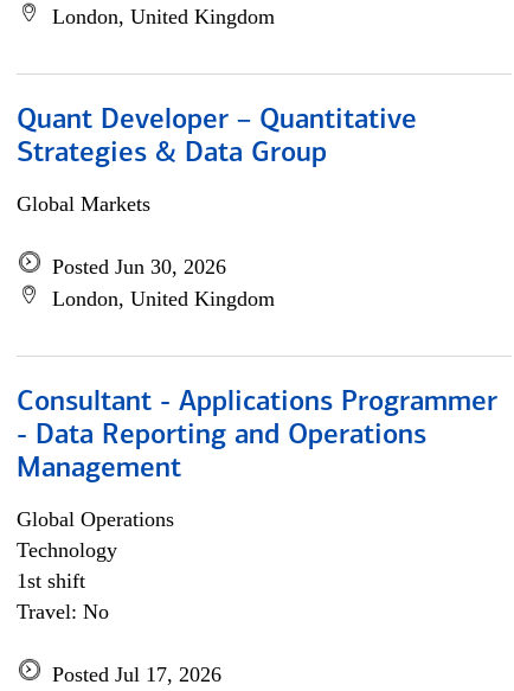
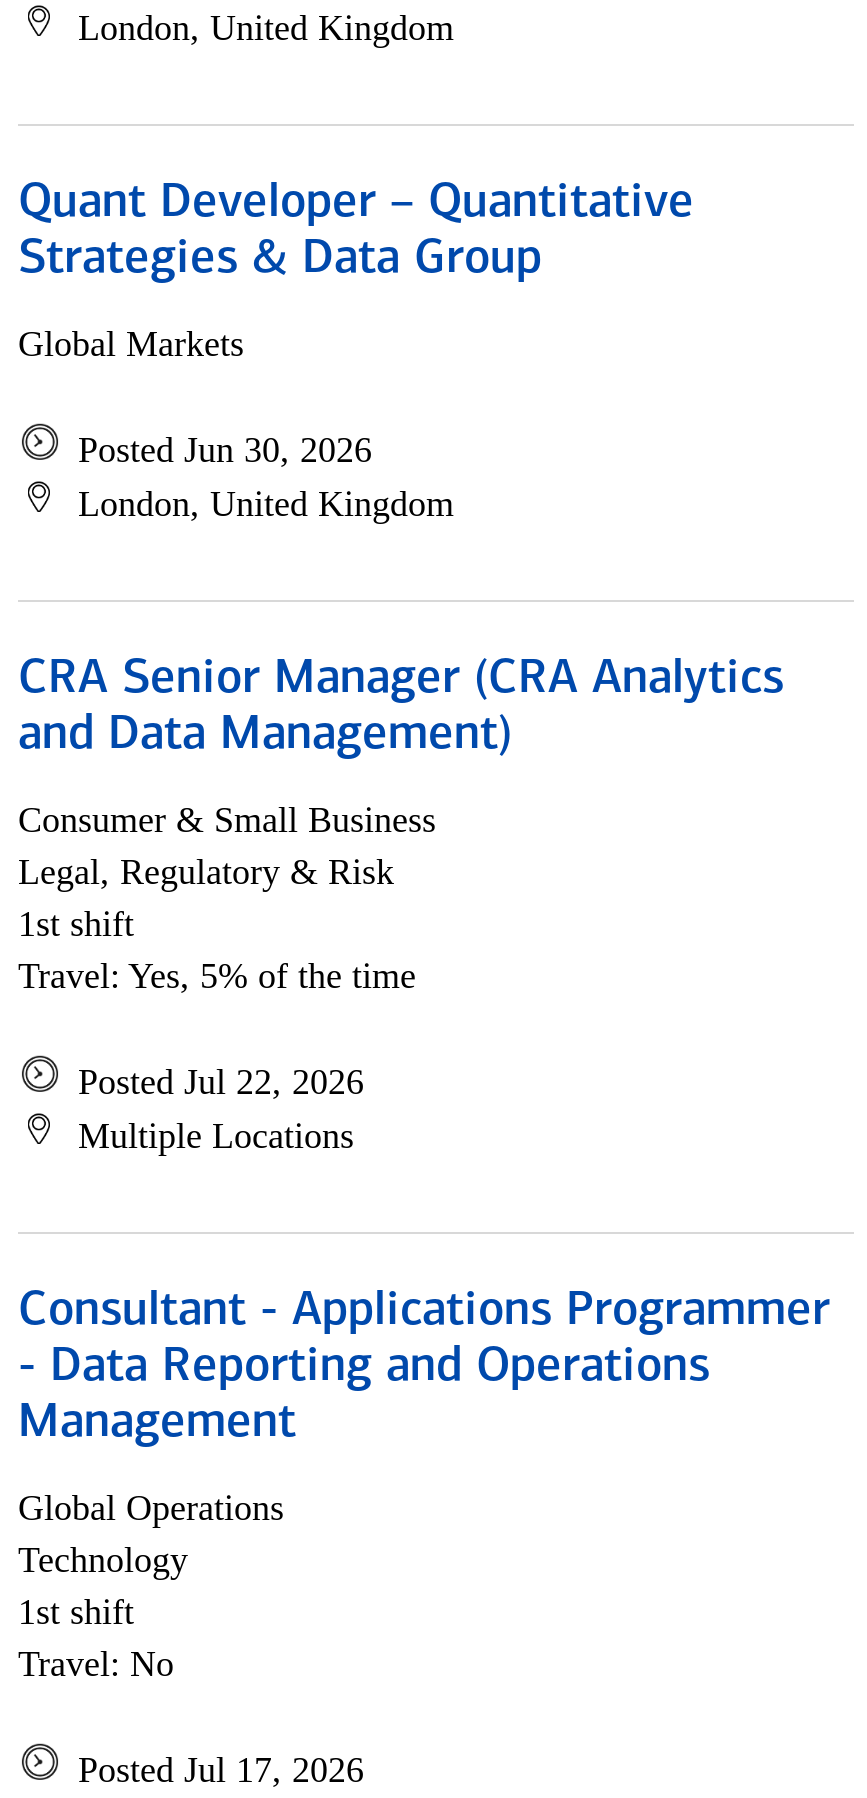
none -> [18,656,784,1156] CRA Senior Manager (CRA Analytics | and Data Management) | Consumer & Small Business | Legal, Regulatory & Risk | 1st shift | Travel: Yes, 5% of the time | Posted Jul 22, 2026 | Multiple Locations

